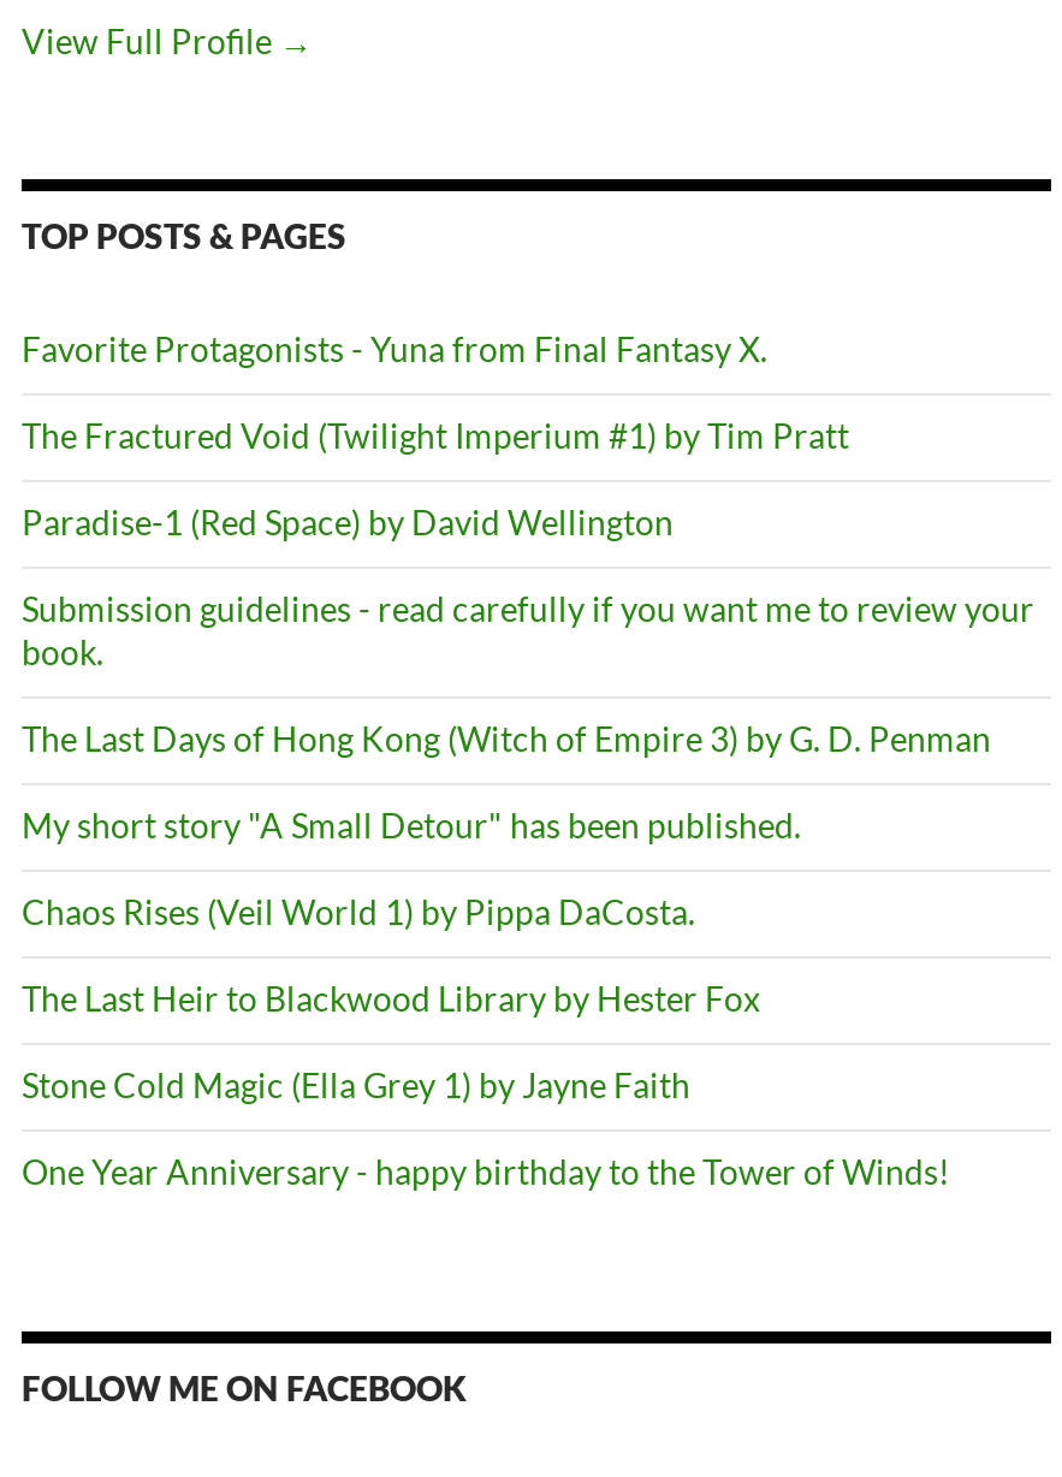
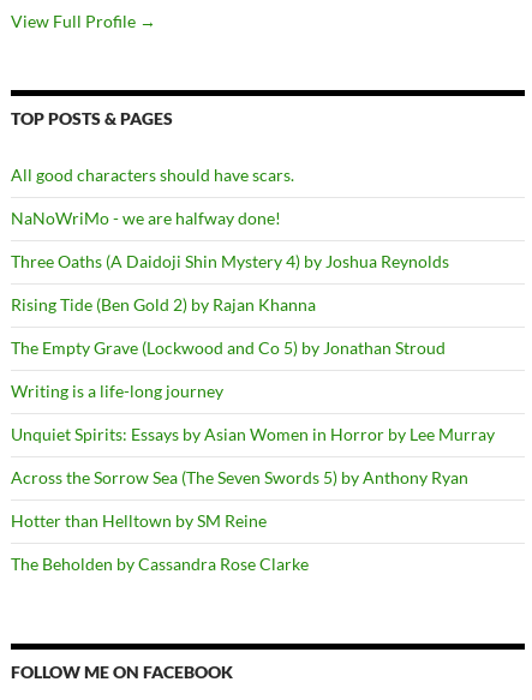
[22,327,767,368] Favorite Protagonists - Yuna from Final Fantasy X. -> [11,164,294,184] All good characters should have scars.
[22,414,849,455] The Fractured Void (Twilight Imperium #1) by Tim Pratt -> [11,207,281,228] NaNoWriMo - we are halfway done!
[22,500,674,541] Paradise-1 (Red Space) by David Wellington -> [11,250,449,271] Three Oaths (A Daidoji Shin Mystery 4) by Joshua Reynolds
[22,587,1034,671] Submission guidelines - read carefully if you want me to review your | book. -> [11,294,316,314] Rising Tide (Ben Gold 2) by Rajan Khanna
[22,717,991,758] The Last Days of Hong Kong (Witch of Empire 3) by G. D. Penman -> [11,337,446,357] The Empty Grave (Lockwood and Co 5) by Jonathan Stroud
[22,803,801,844] My short story "A Small Detour" has been published. -> [11,380,223,400] Writing is a life-long journey
[22,890,695,931] Chaos Rises (Veil World 1) by Pippa DaCosta. -> [11,423,495,444] Unquiet Spirits: Essays by Asian Women in Horror by Lee Murray
[22,977,760,1018] The Last Heir to Blackwood Library by Hester Fox -> [11,466,468,487] Across the Sorrow Sea (The Seven Swords 5) by Anthony Ryan
[22,1063,690,1104] Stone Cold Magic (Ella Grey 1) by Jayne Faith -> [11,510,267,530] Hotter than Helltown by SM Reine
[22,1150,950,1191] One Year Anniversary - happy birthday to the Tower of Winds! -> [11,553,309,573] The Beholden by Cassandra Rose Clarke

